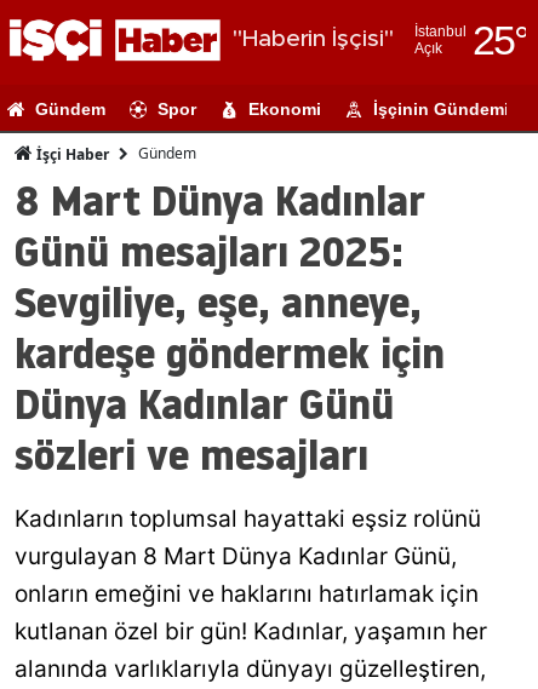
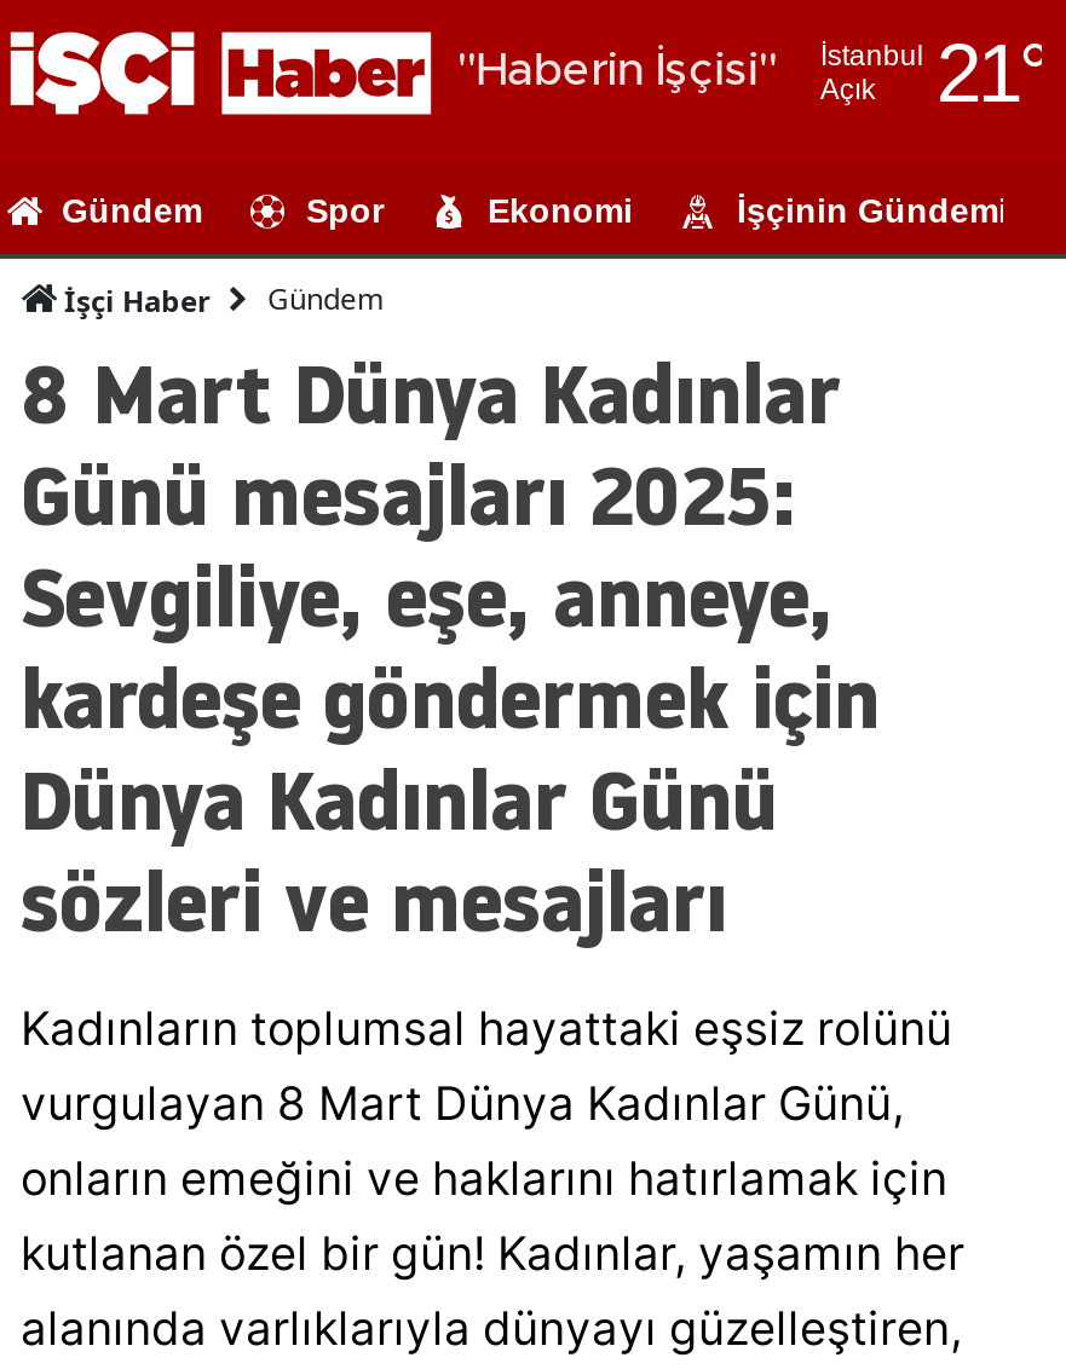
[233,17,529,63] "Haberin İşçisi" İstanbul Açık 25° -> [456,28,1048,119] "Haberin İşçisi" İstanbul Açık 21°

